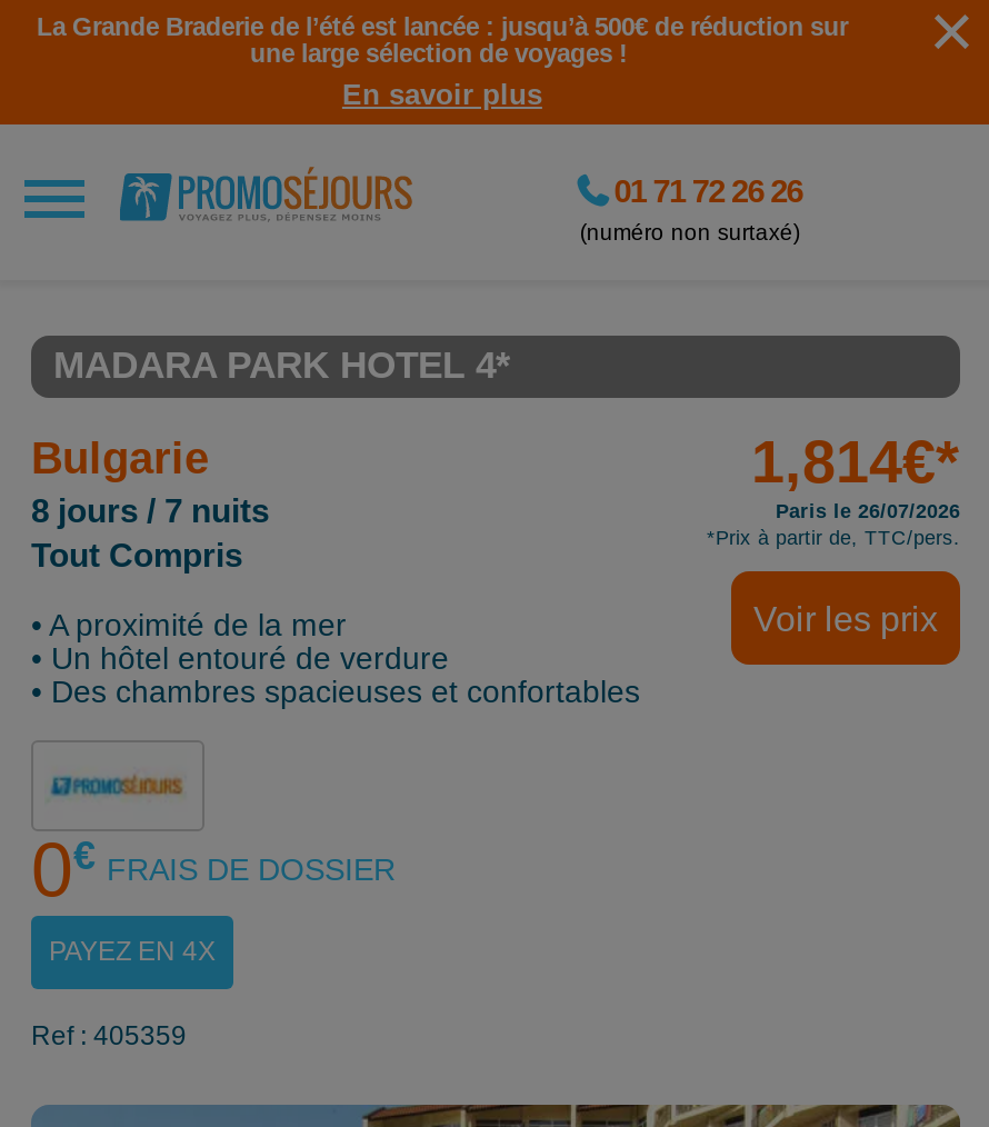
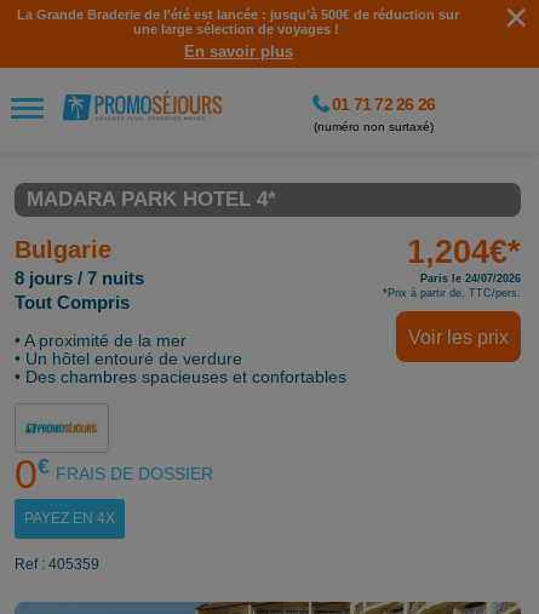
[751,429,960,496] 1,814€* -> [407,234,521,270] 1,204€*
[776,500,960,522] Paris le 26/07/2026 -> [420,272,521,285] Paris le 24/07/2026

